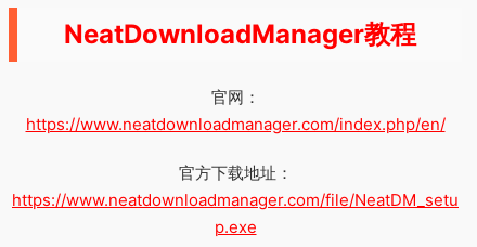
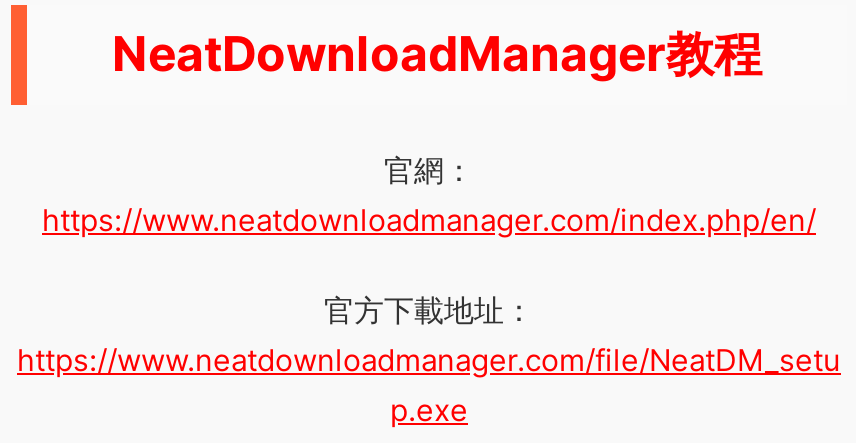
[211,87,260,107] 官网： -> [384,151,474,189] 官網：
[178,162,292,183] 官方下载地址： -> [324,291,534,329] 官方下載地址：

